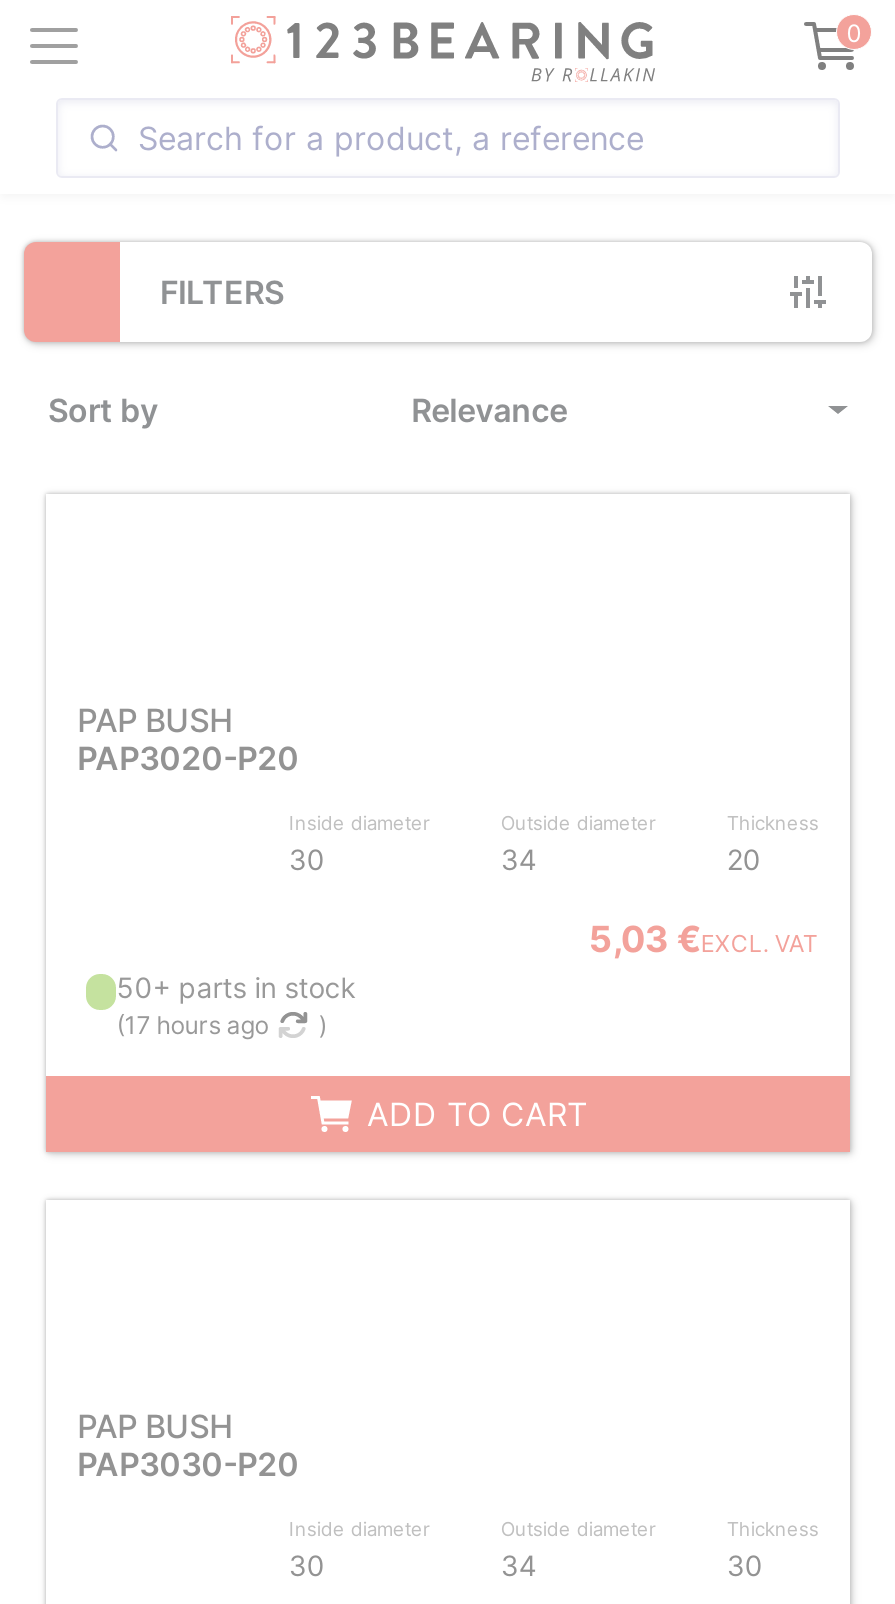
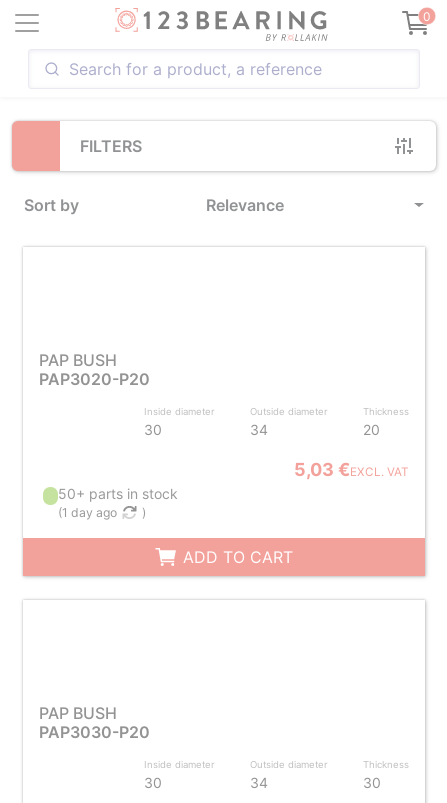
[116,1010,268,1040] (17 hours ago -> [58,505,117,520] (1 day ago

